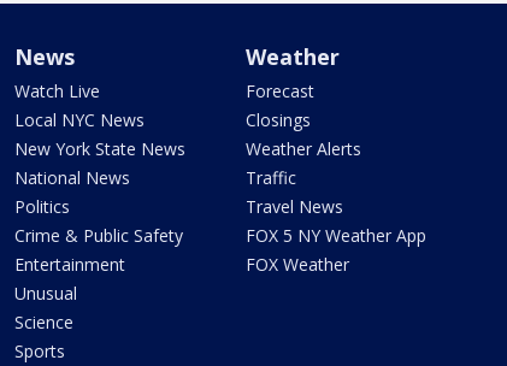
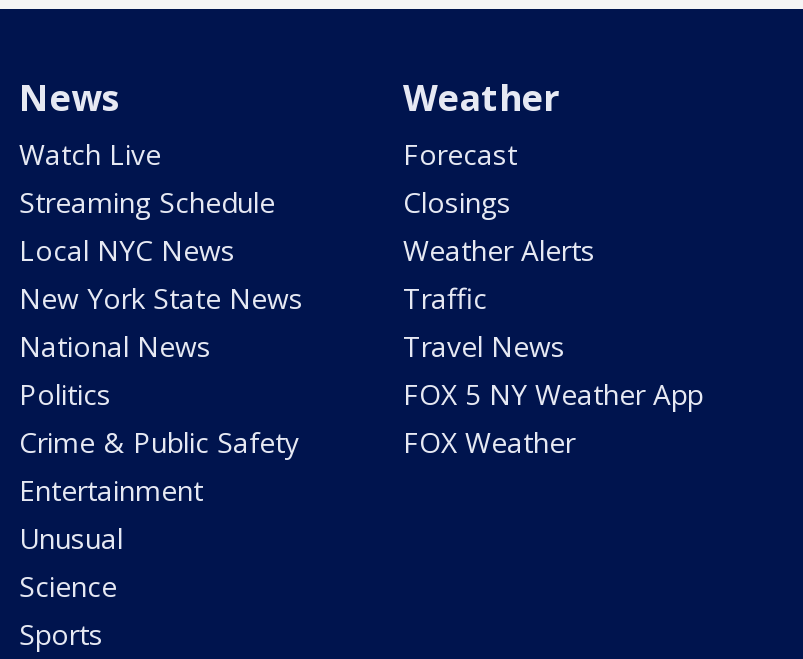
none -> [19,183,275,221] Streaming Schedule

